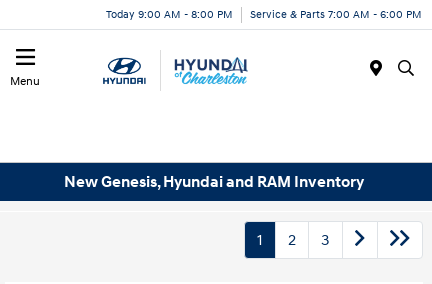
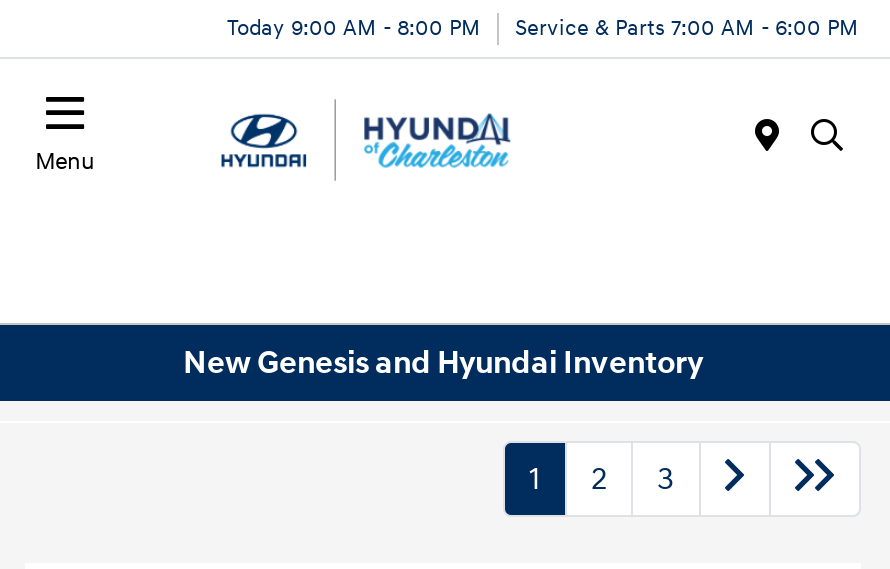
[64,172,364,192] New Genesis, Hyundai and RAM Inventory -> [183,342,703,382] New Genesis and Hyundai Inventory

